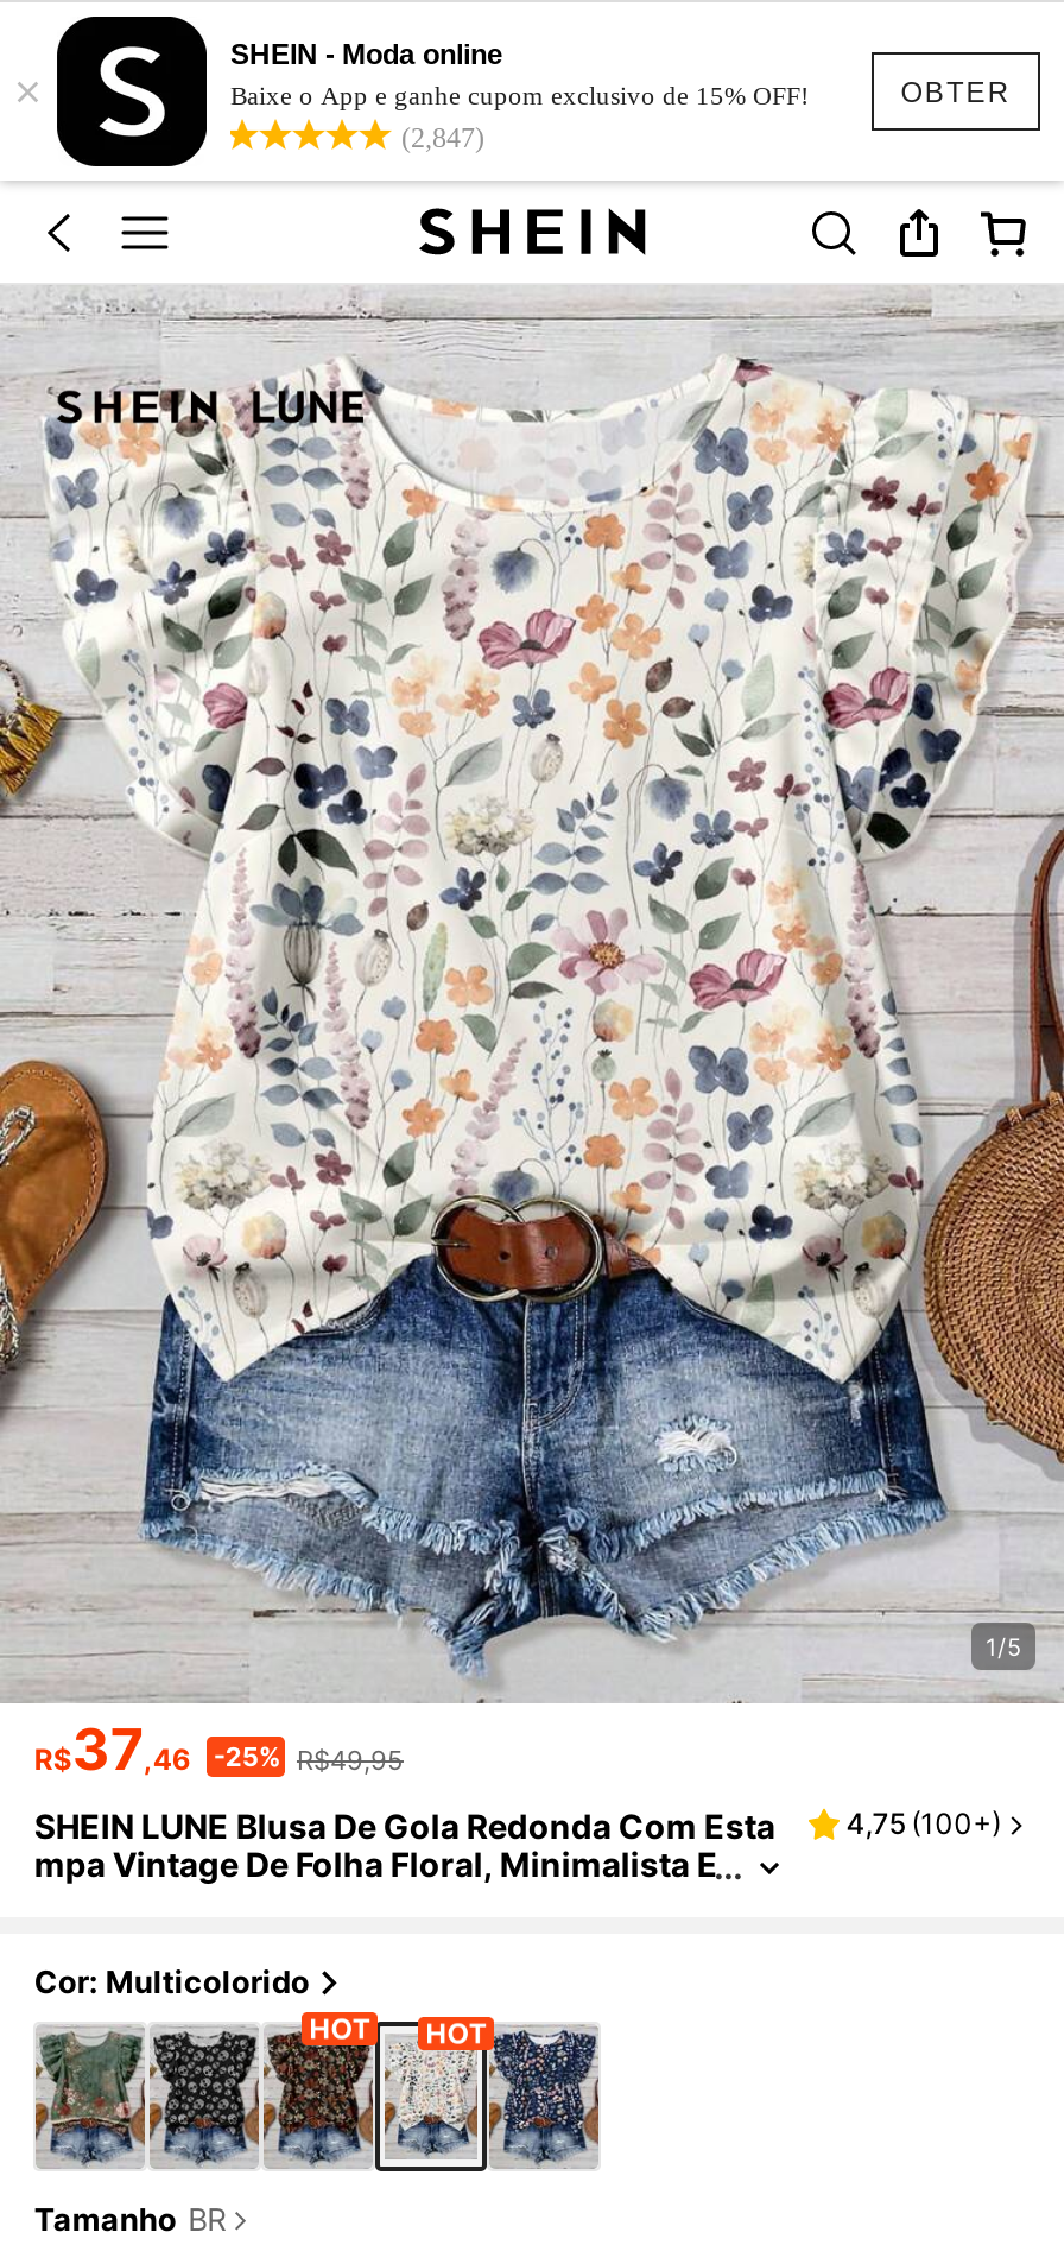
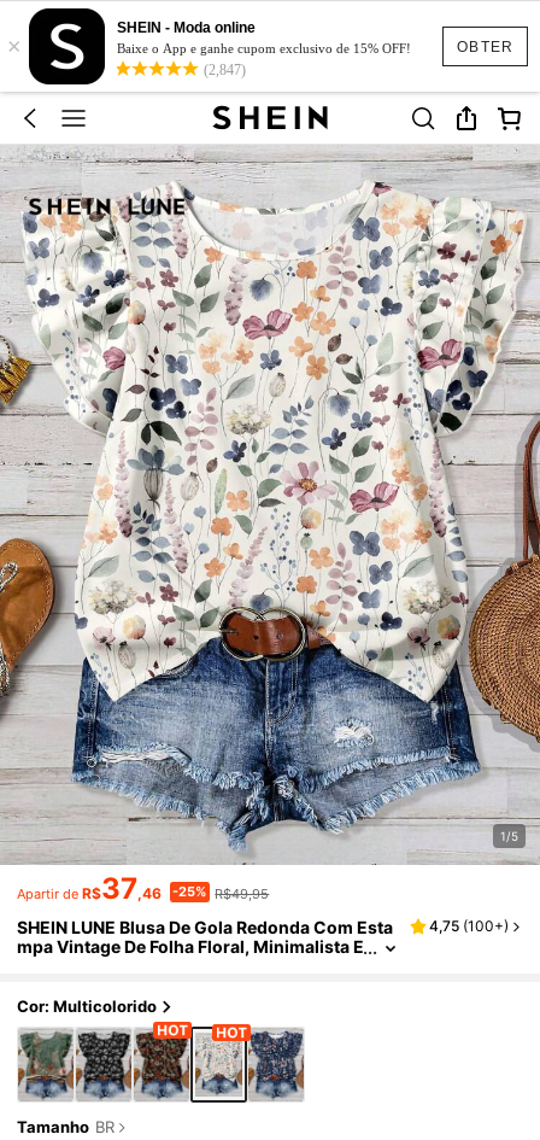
[34,1716,191,1785] R$37,46 -> [17,871,161,906] Apartir de R$37,46

